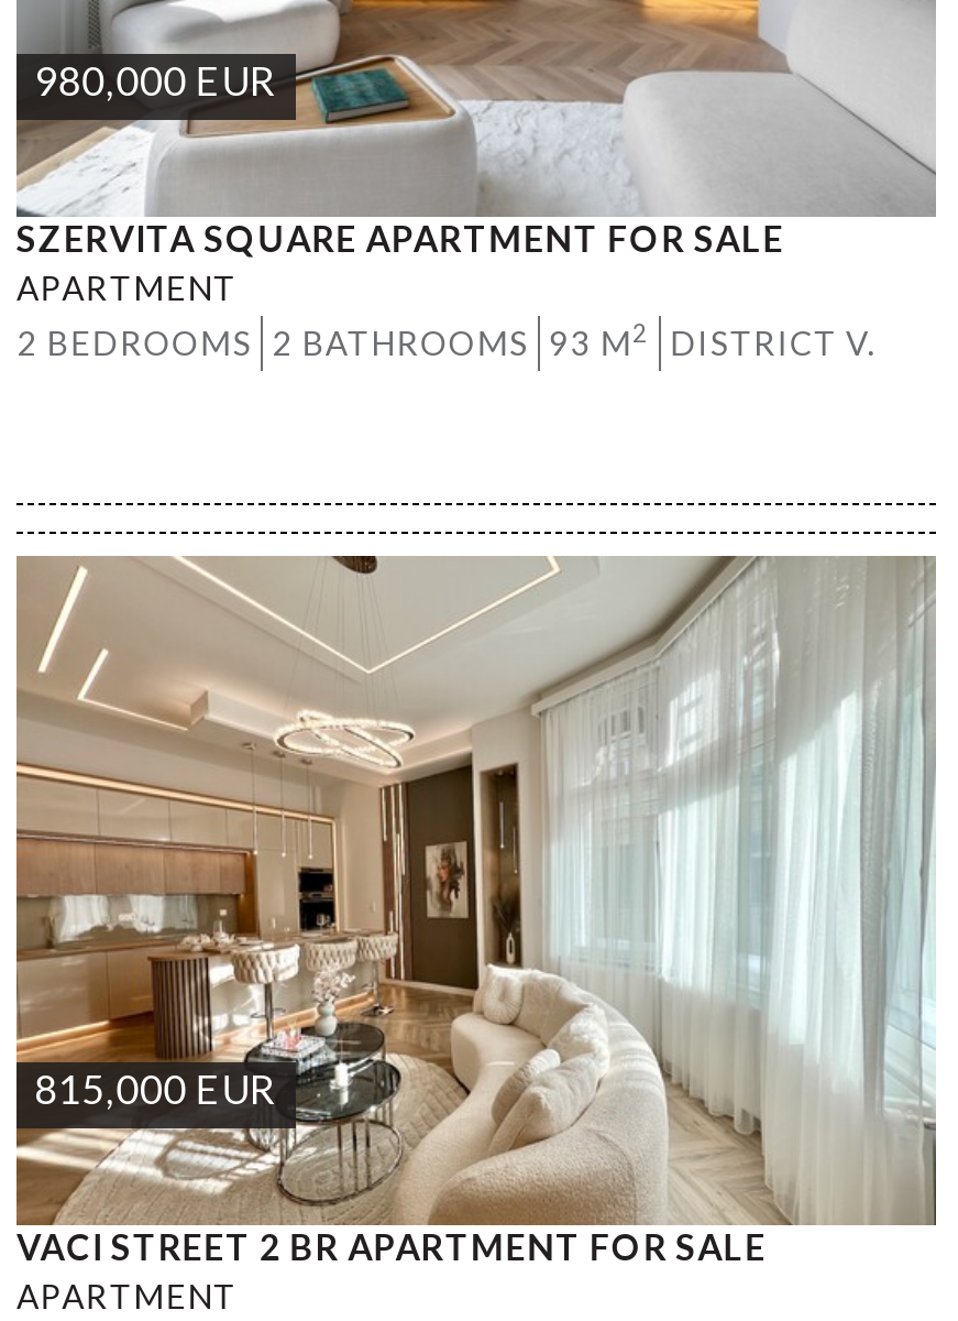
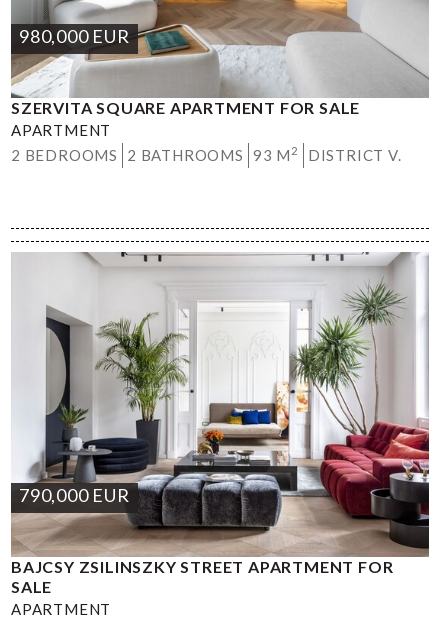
[14,555,936,1222] [image] | 815,000 EUR -> [11,252,430,556] [image] | 790,000 EUR
[16,1225,767,1267] VACI STREET 2 BR APARTMENT FOR SALE -> [11,556,393,595] BAJCSY ZSILINSZKY STREET APARTMENT FOR | SALE

